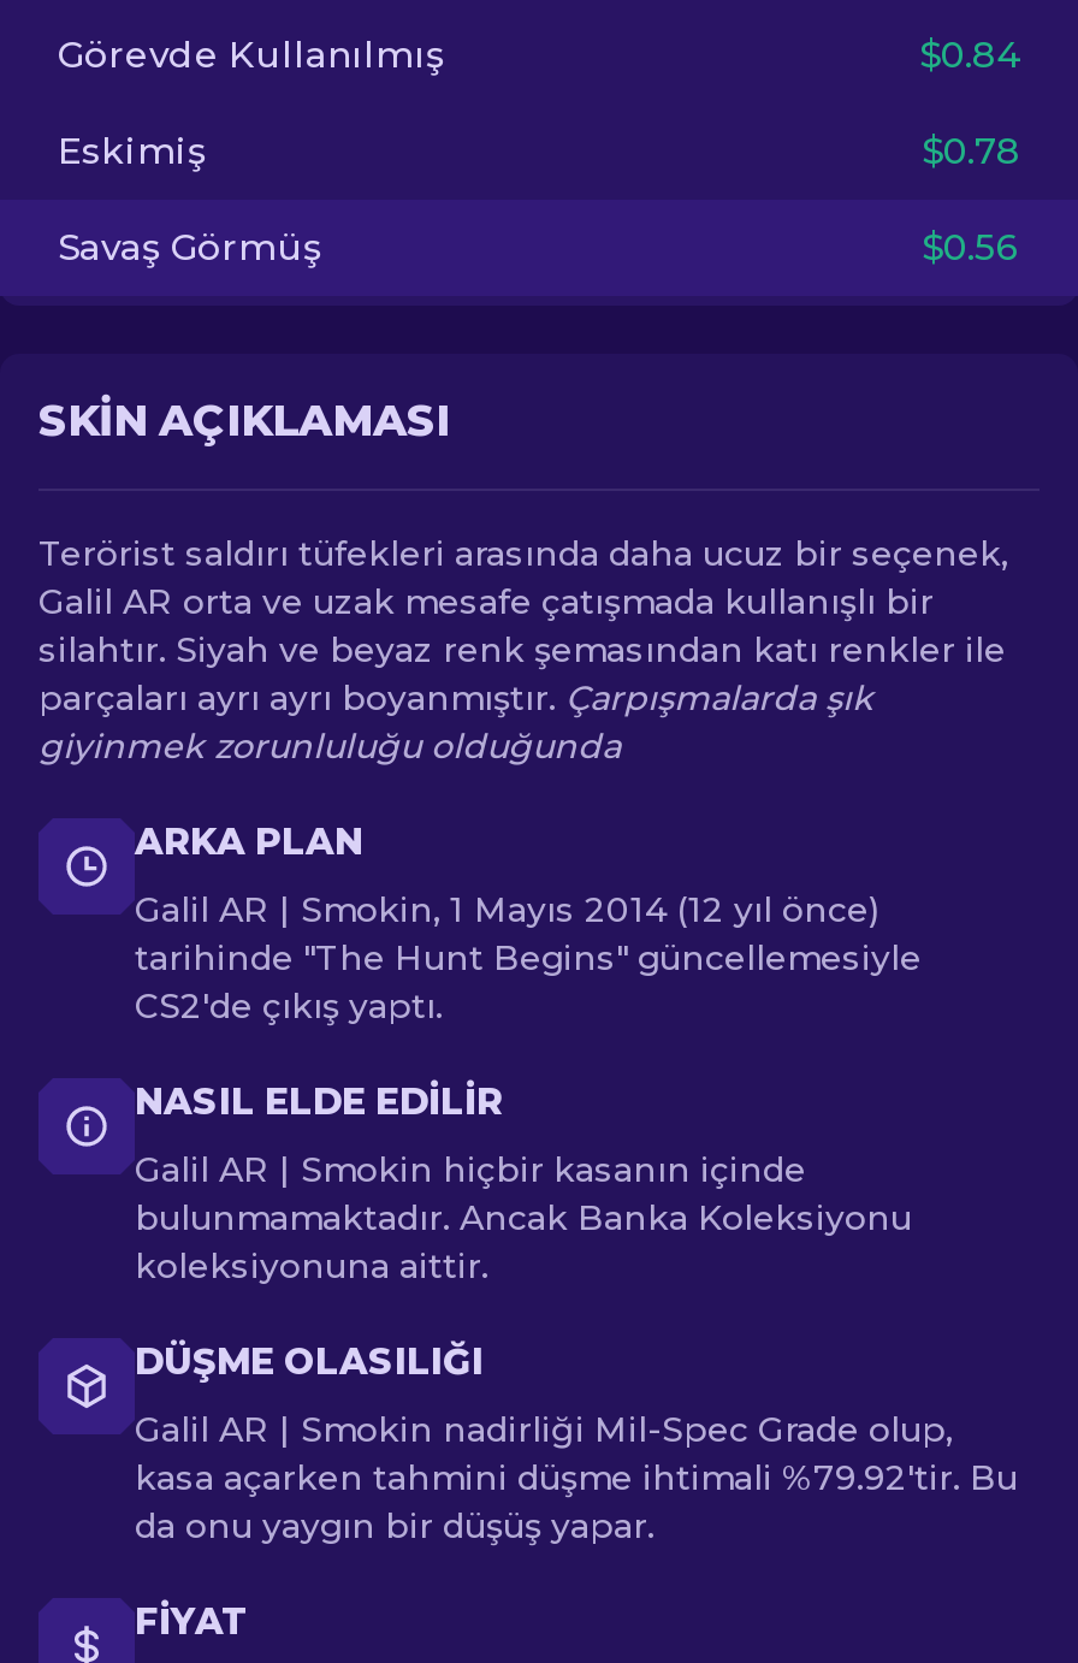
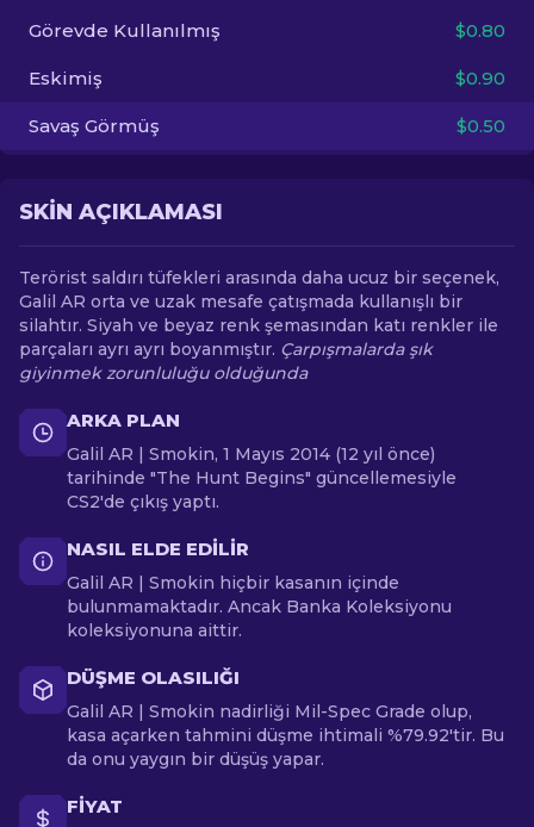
[919,31,1020,77] $0.84 -> [455,19,505,42] $0.80
[922,128,1020,173] $0.78 -> [455,67,505,89] $0.90
[922,224,1020,270] $0.56 -> [457,114,505,137] $0.50

